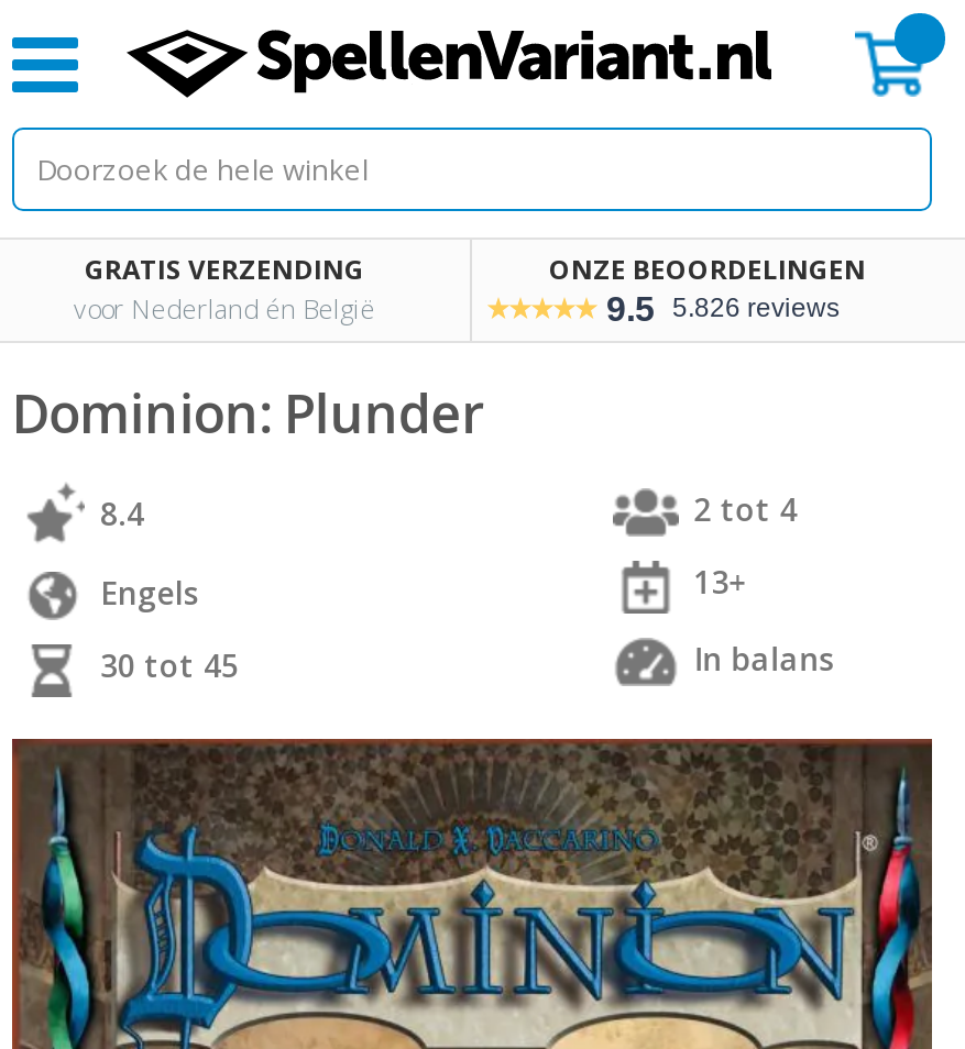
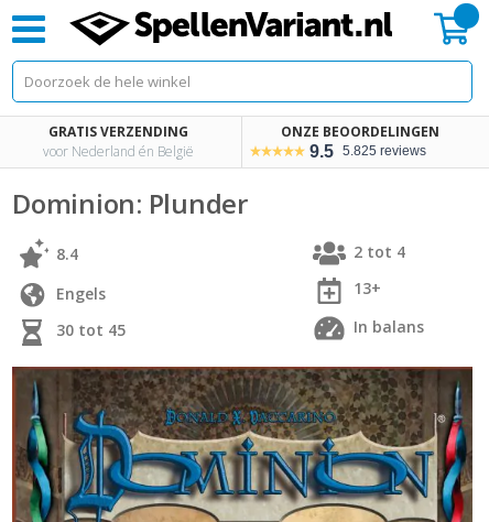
[606,290,840,328] 9.5 5.826 reviews -> [309,142,426,161] 9.5 5.825 reviews

